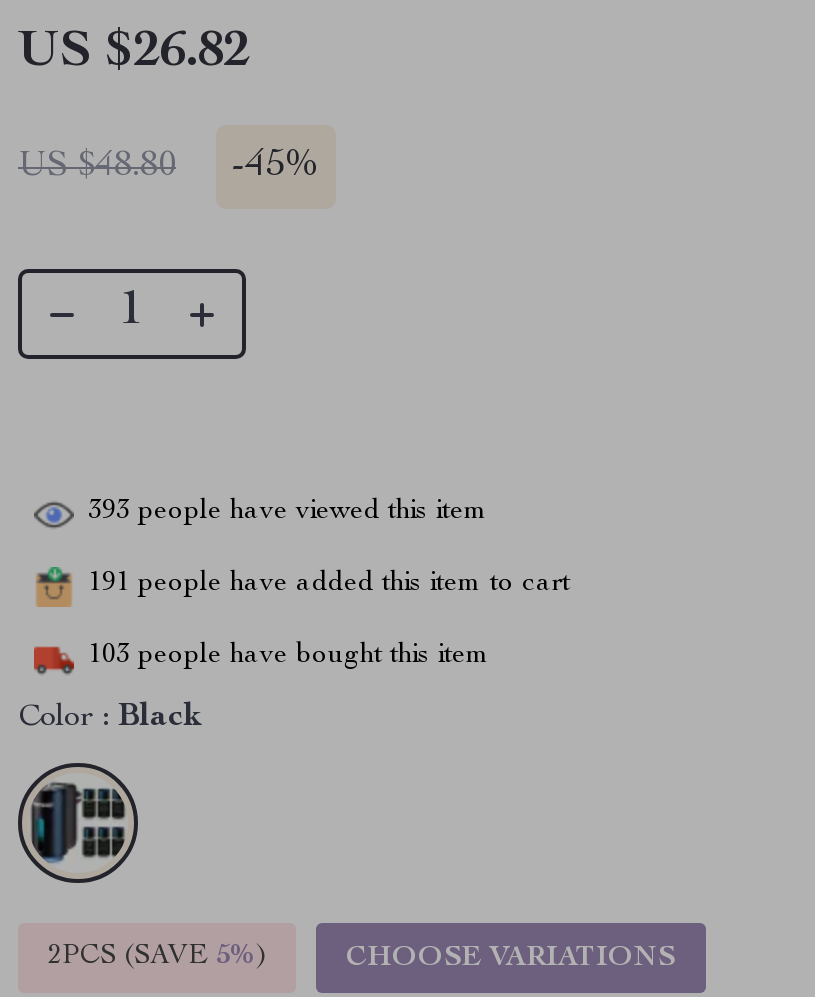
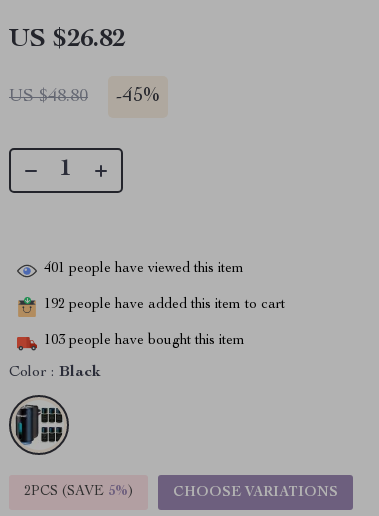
[88,498,488,526] 393 people have viewed this item -> [44,262,244,276] 401 people have viewed this item
[88,570,570,598] 191 people have added this item to cart -> [44,298,285,312] 192 people have added this item to cart

